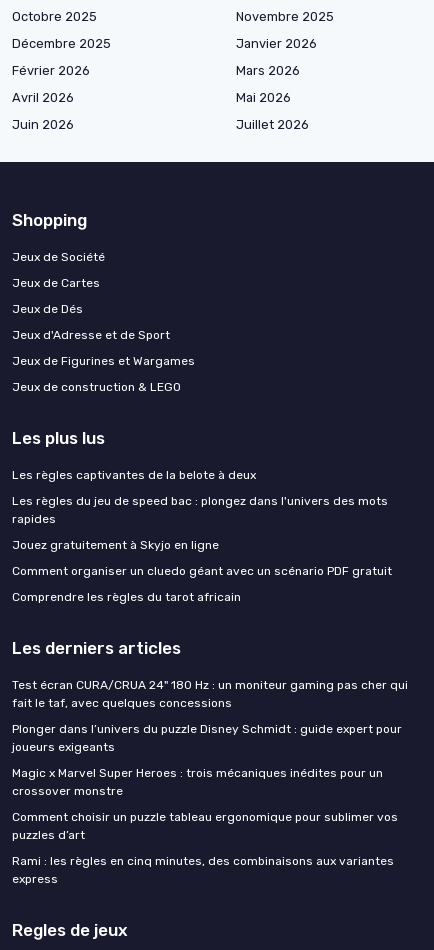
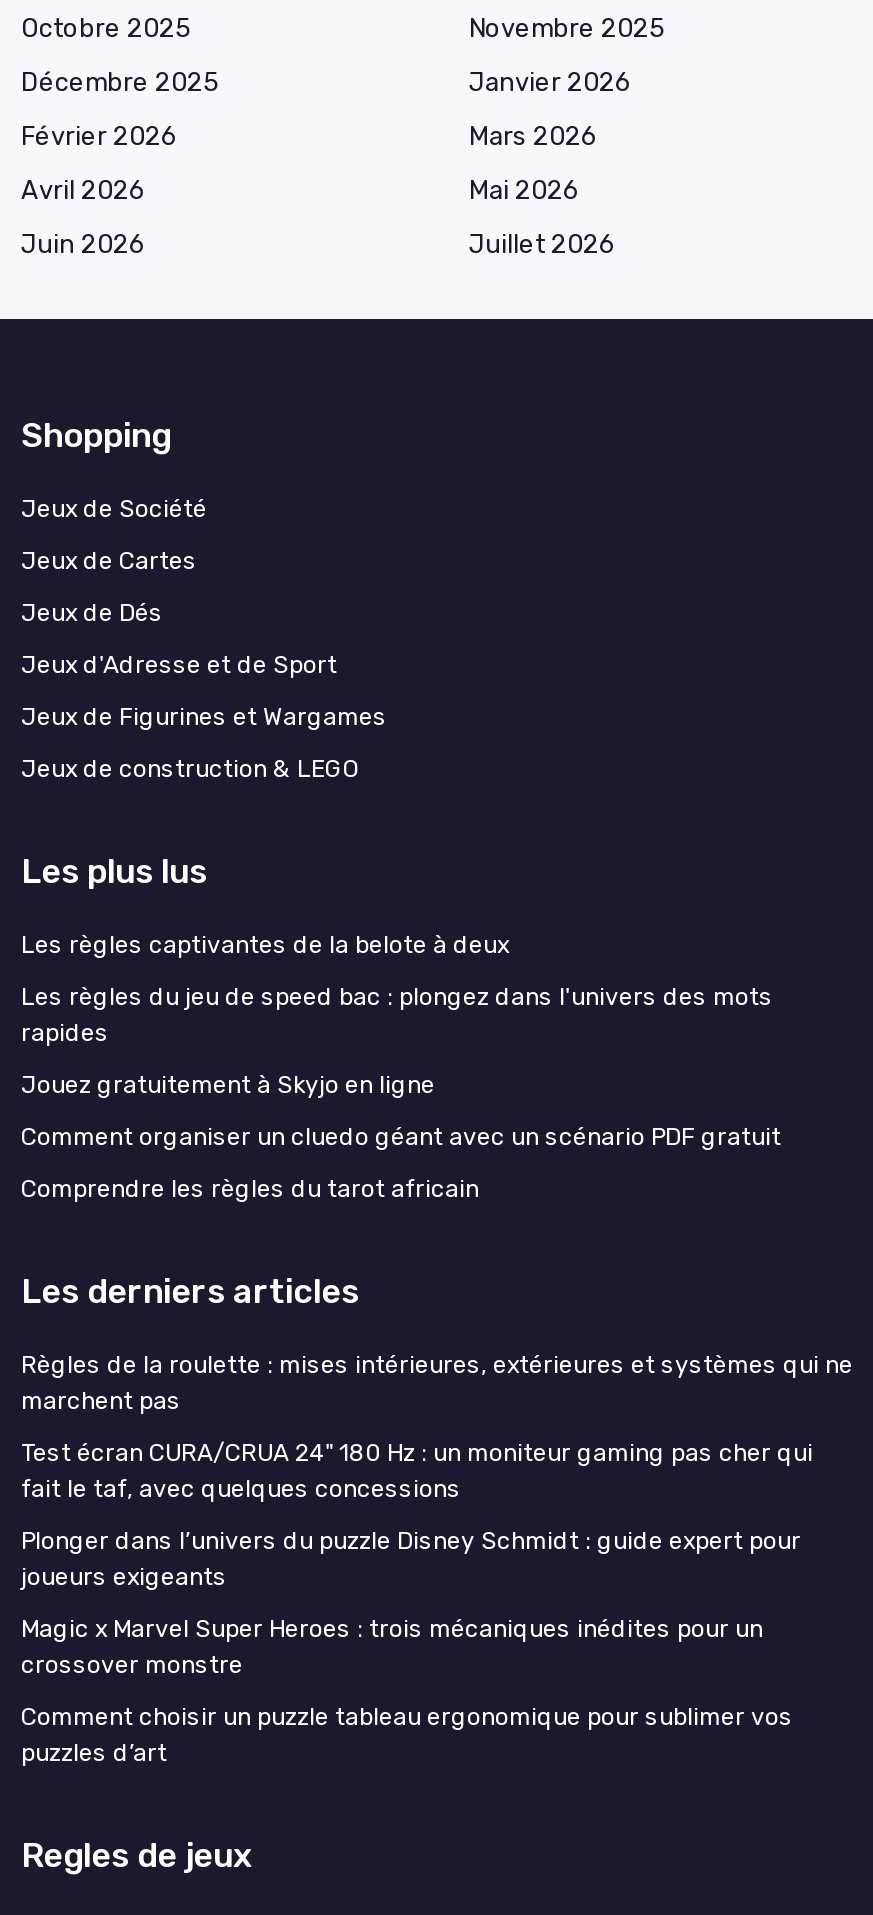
none -> [21,1350,853,1414] Règles de la roulette : mises intérieures, extérieures et systèmes qui ne | marchent pas
moved [12,678,408,842] -> [21,1438,813,1766]: Test écran CURA/CRUA 24" 180 Hz : un moniteur gaming pas cher qui | fait le taf, avec quelques concessions | Plonger dans l’univers du puzzle Disney Schmidt : guide expert pour | joueurs exigeants | Magic x Marvel Super Heroes : trois mécaniques inédites pour un | crossover monstre | Comment choisir un puzzle tableau ergonomique pour sublimer vos | puzzles d’art
[12,854,394,886] Rami : les règles en cinq minutes, des combinaisons aux variantes | express -> none

